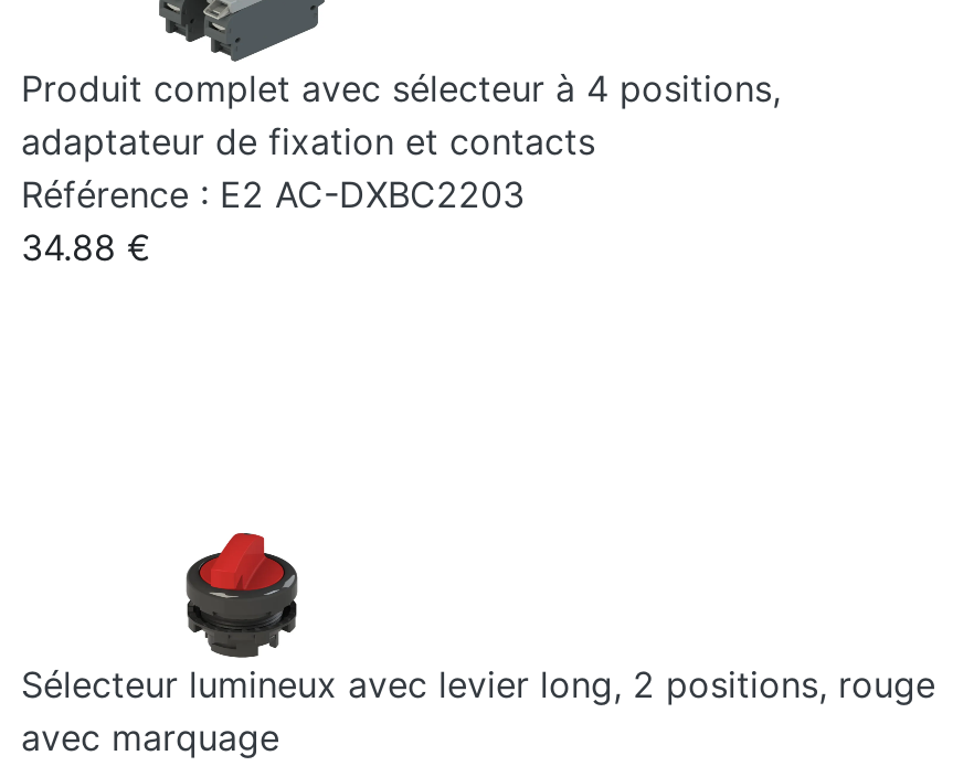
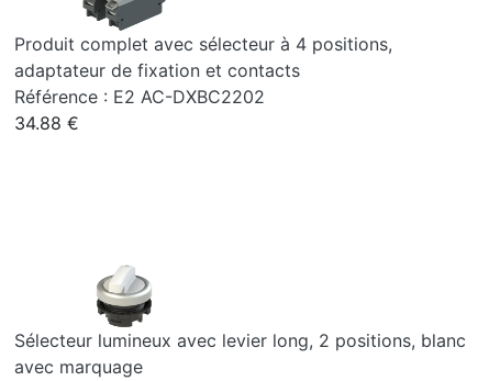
[21,172,525,216] Référence : E2 AC-DXBC2203 -> [14,86,265,108] Référence : E2 AC-DXBC2202
[21,532,935,706] [image] | Sélecteur lumineux avec levier long, 2 positions, rouge -> [14,266,466,351] [image] | Sélecteur lumineux avec levier long, 2 positions, blanc

